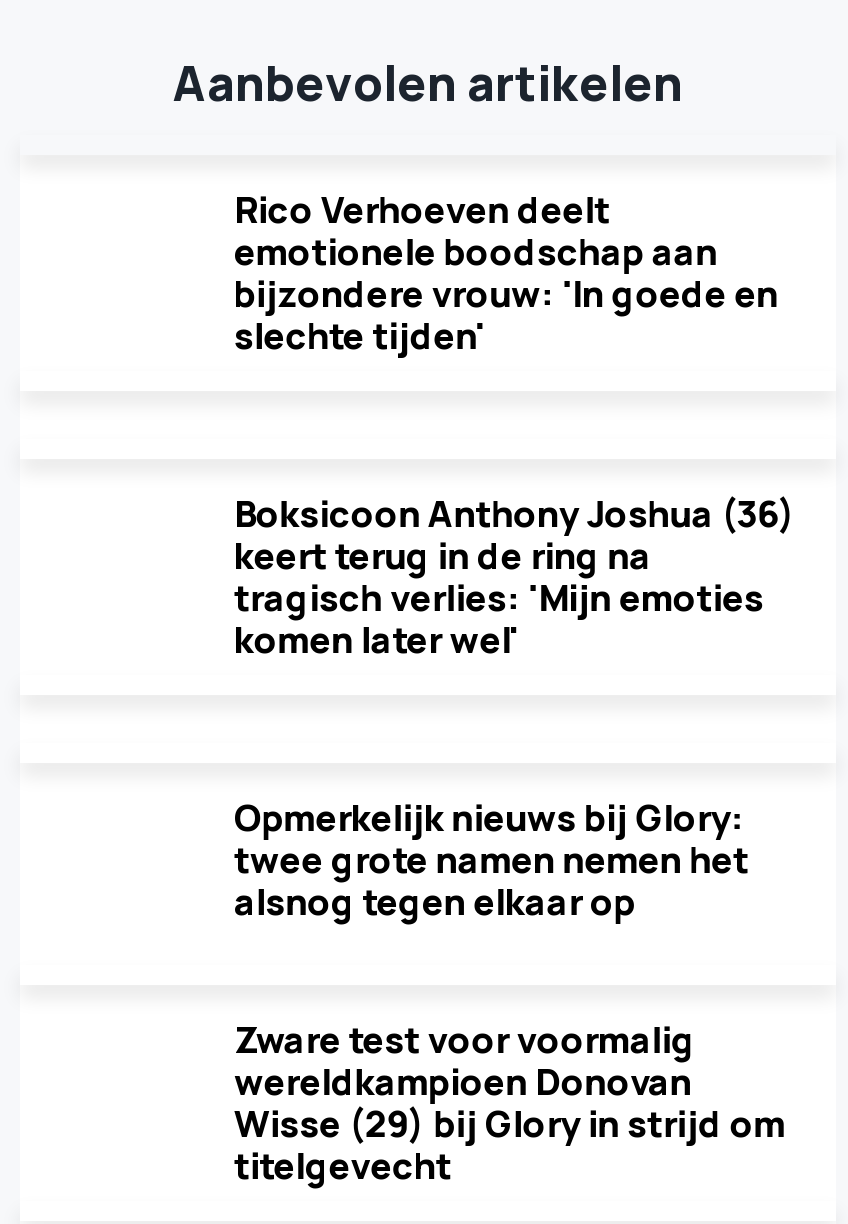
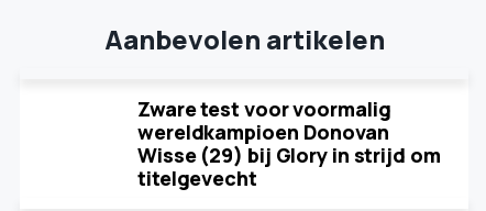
[234,185,778,359] Rico Verhoeven deelt | emotionele boodschap aan | bijzondere vrouw: 'In goede en | slechte tijden' -> none
[234,489,796,663] Boksicoon Anthony Joshua (36) | keert terug in de ring na | tragisch verlies: 'Mijn emoties | komen later wel' -> none
[234,793,749,925] Opmerkelijk nieuws bij Glory: | twee grote namen nemen het | alsnog tegen elkaar op -> none

